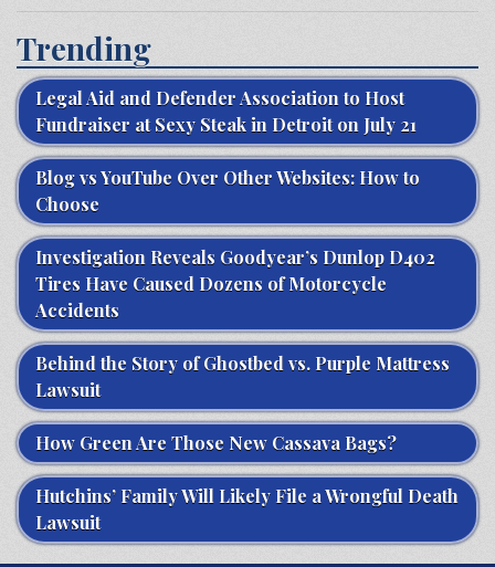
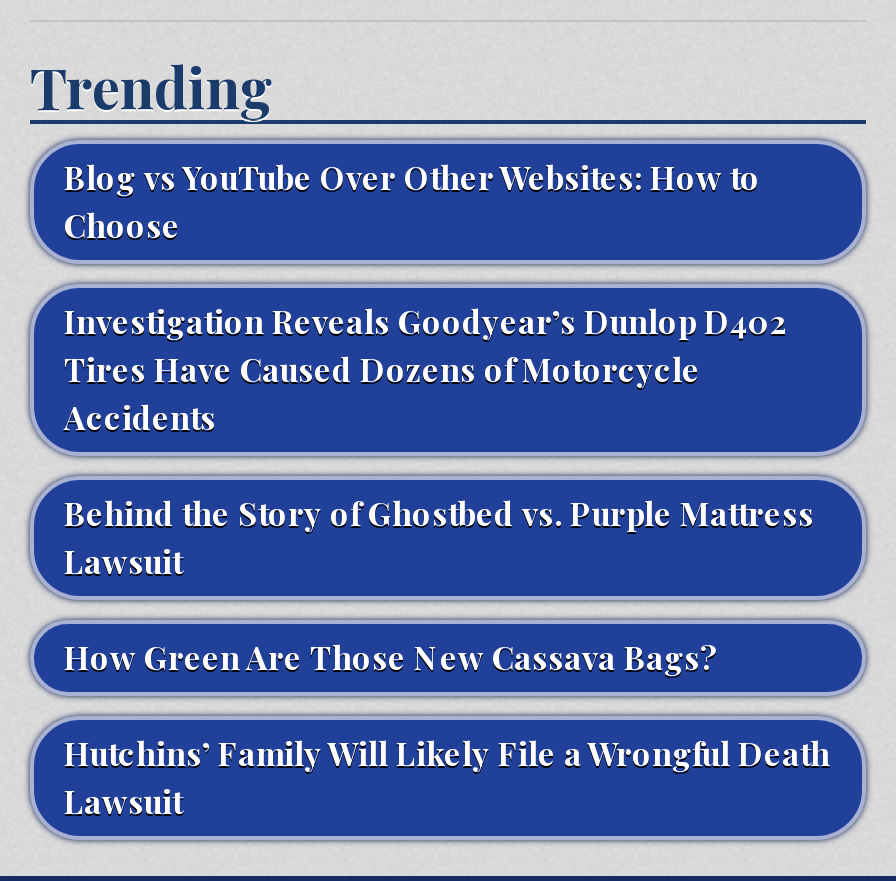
[35,86,417,136] Legal Aid and Defender Association to Host | Fundraiser at Sexy Steak in Detroit on July 21 -> none

